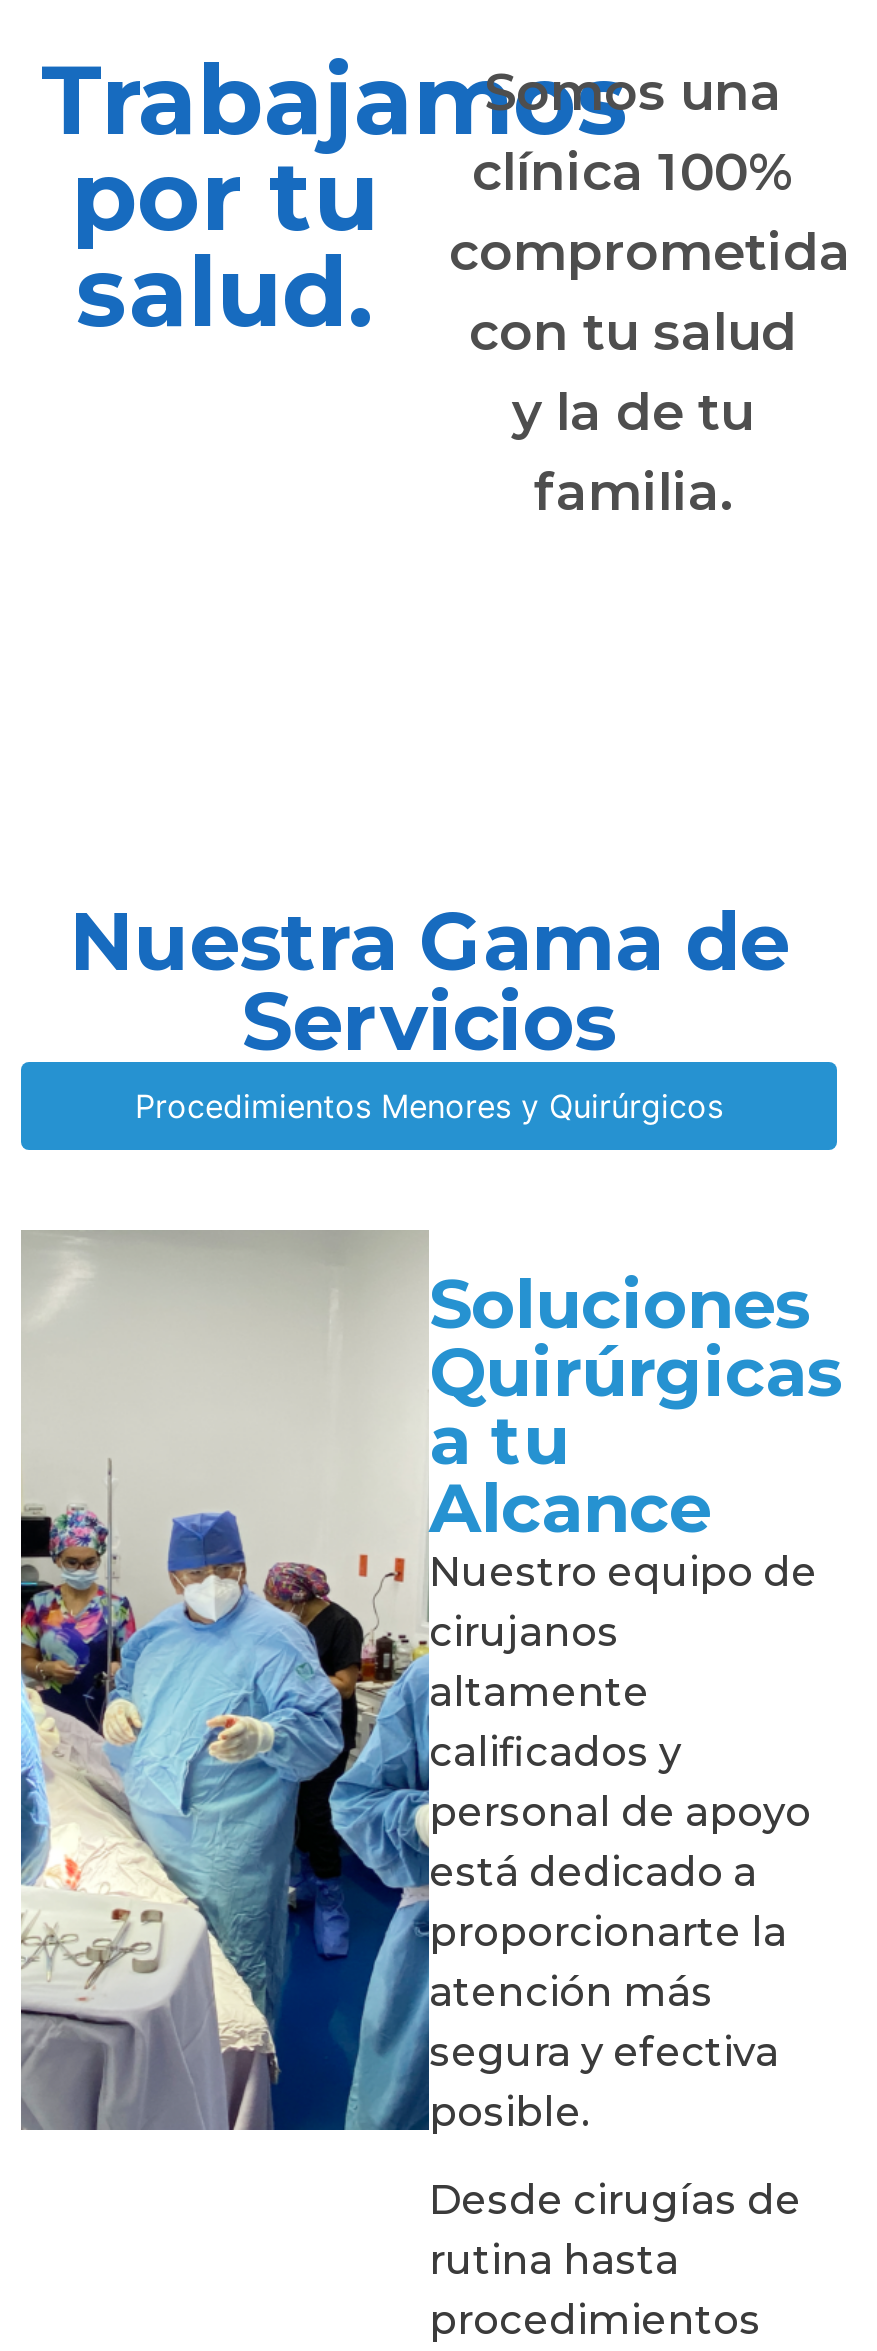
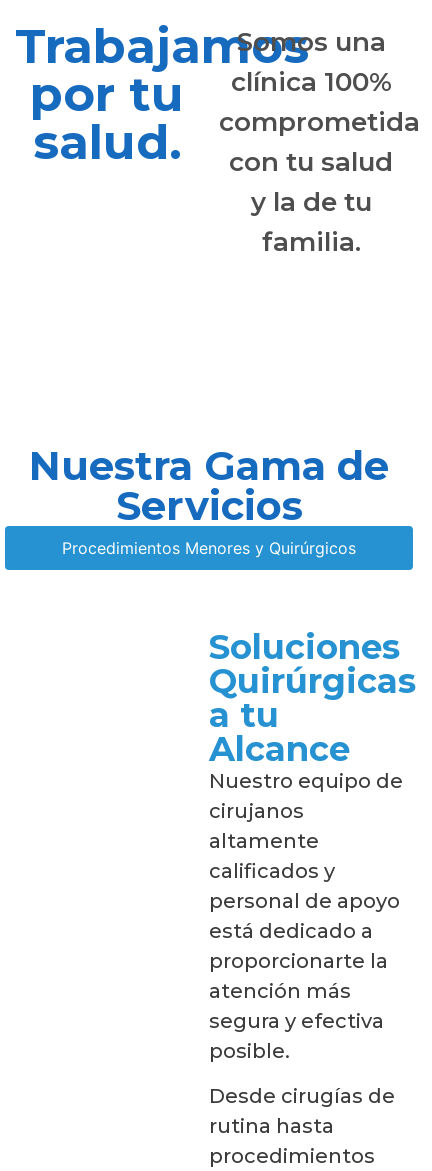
[19,1229,431,2133] [image] -> none

